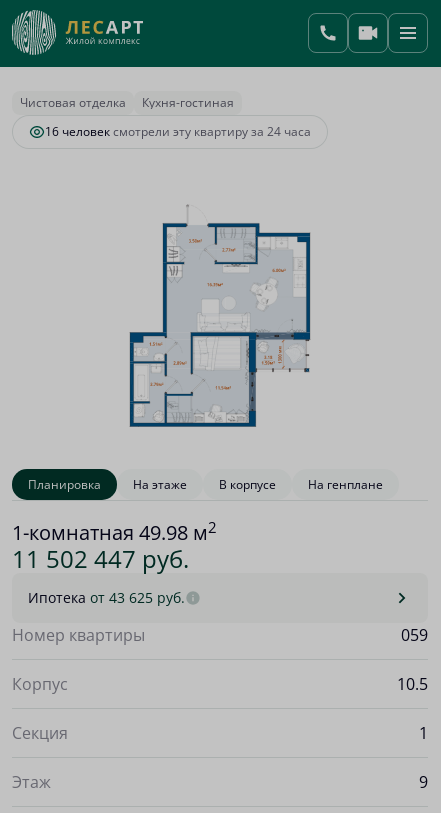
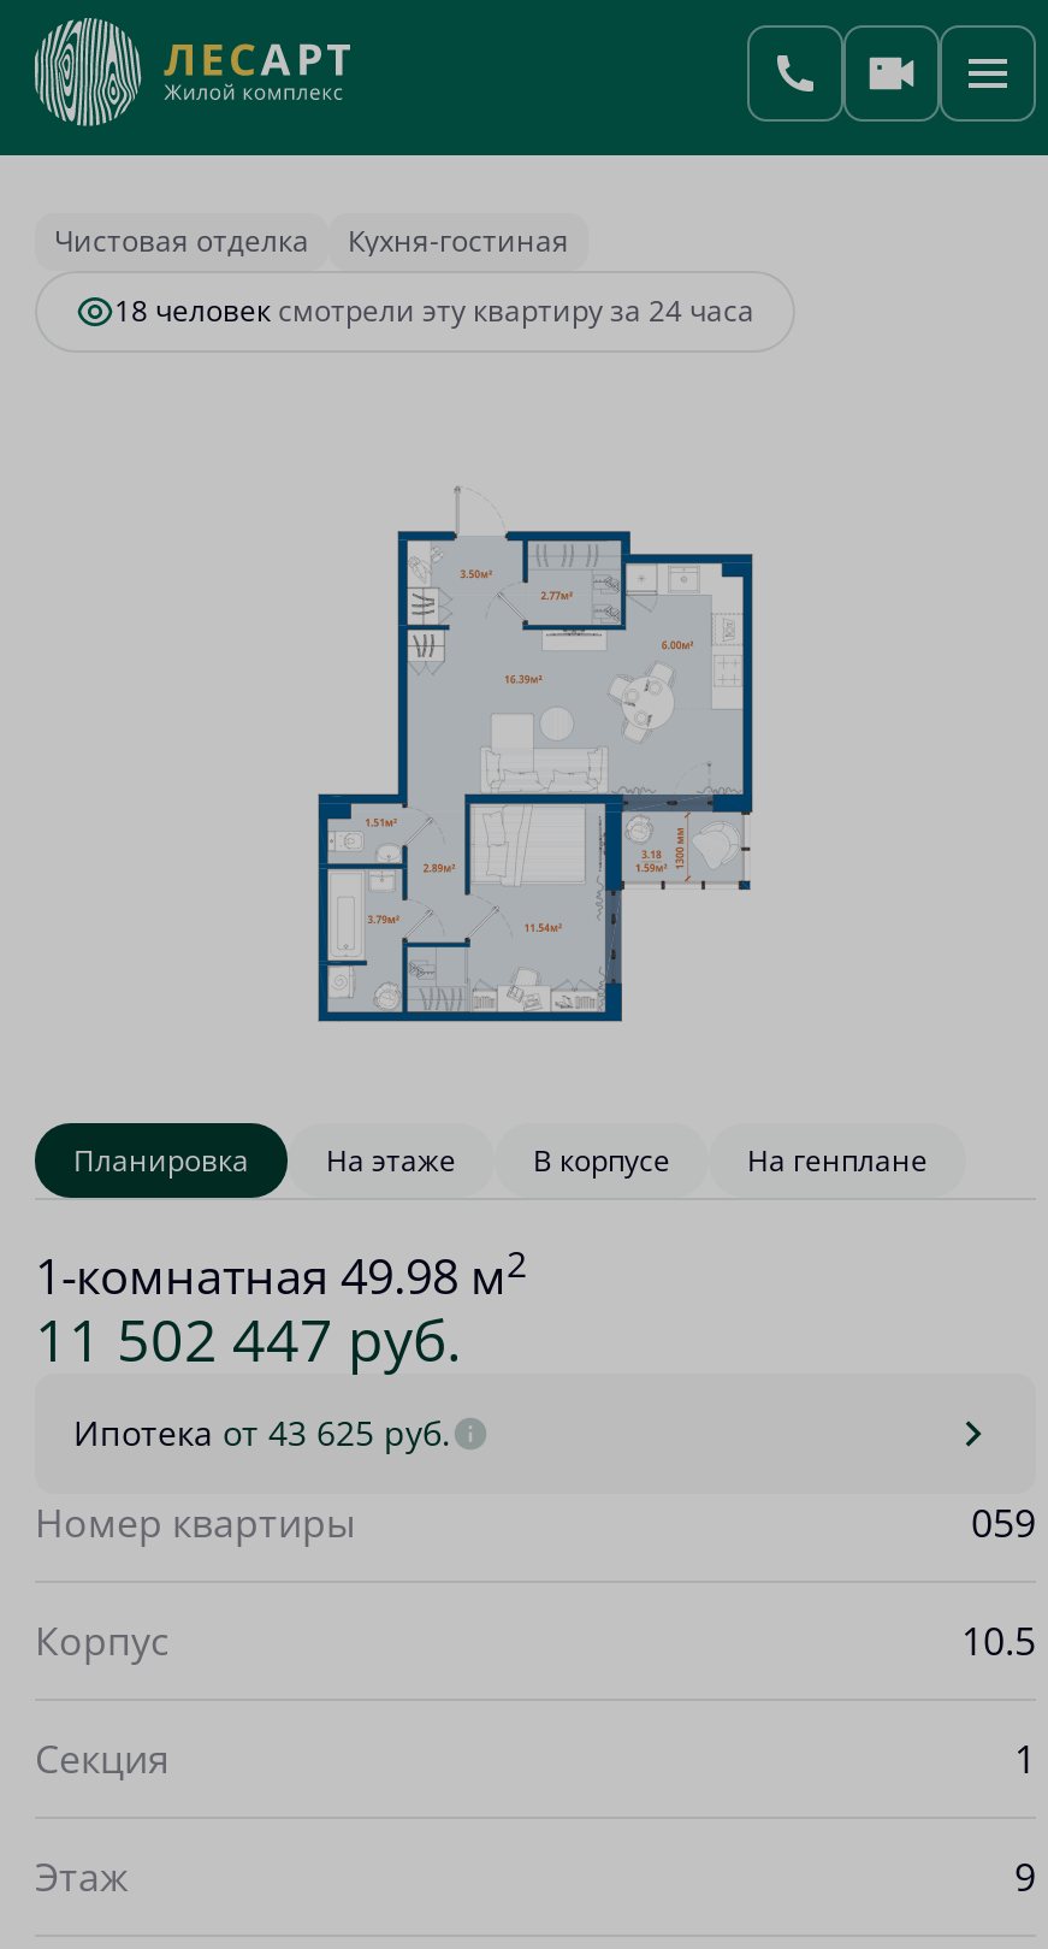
[45,123,311,140] 16 человек смотрели эту квартиру за 24 часа -> [114,290,754,331] 18 человек смотрели эту квартиру за 24 часа

